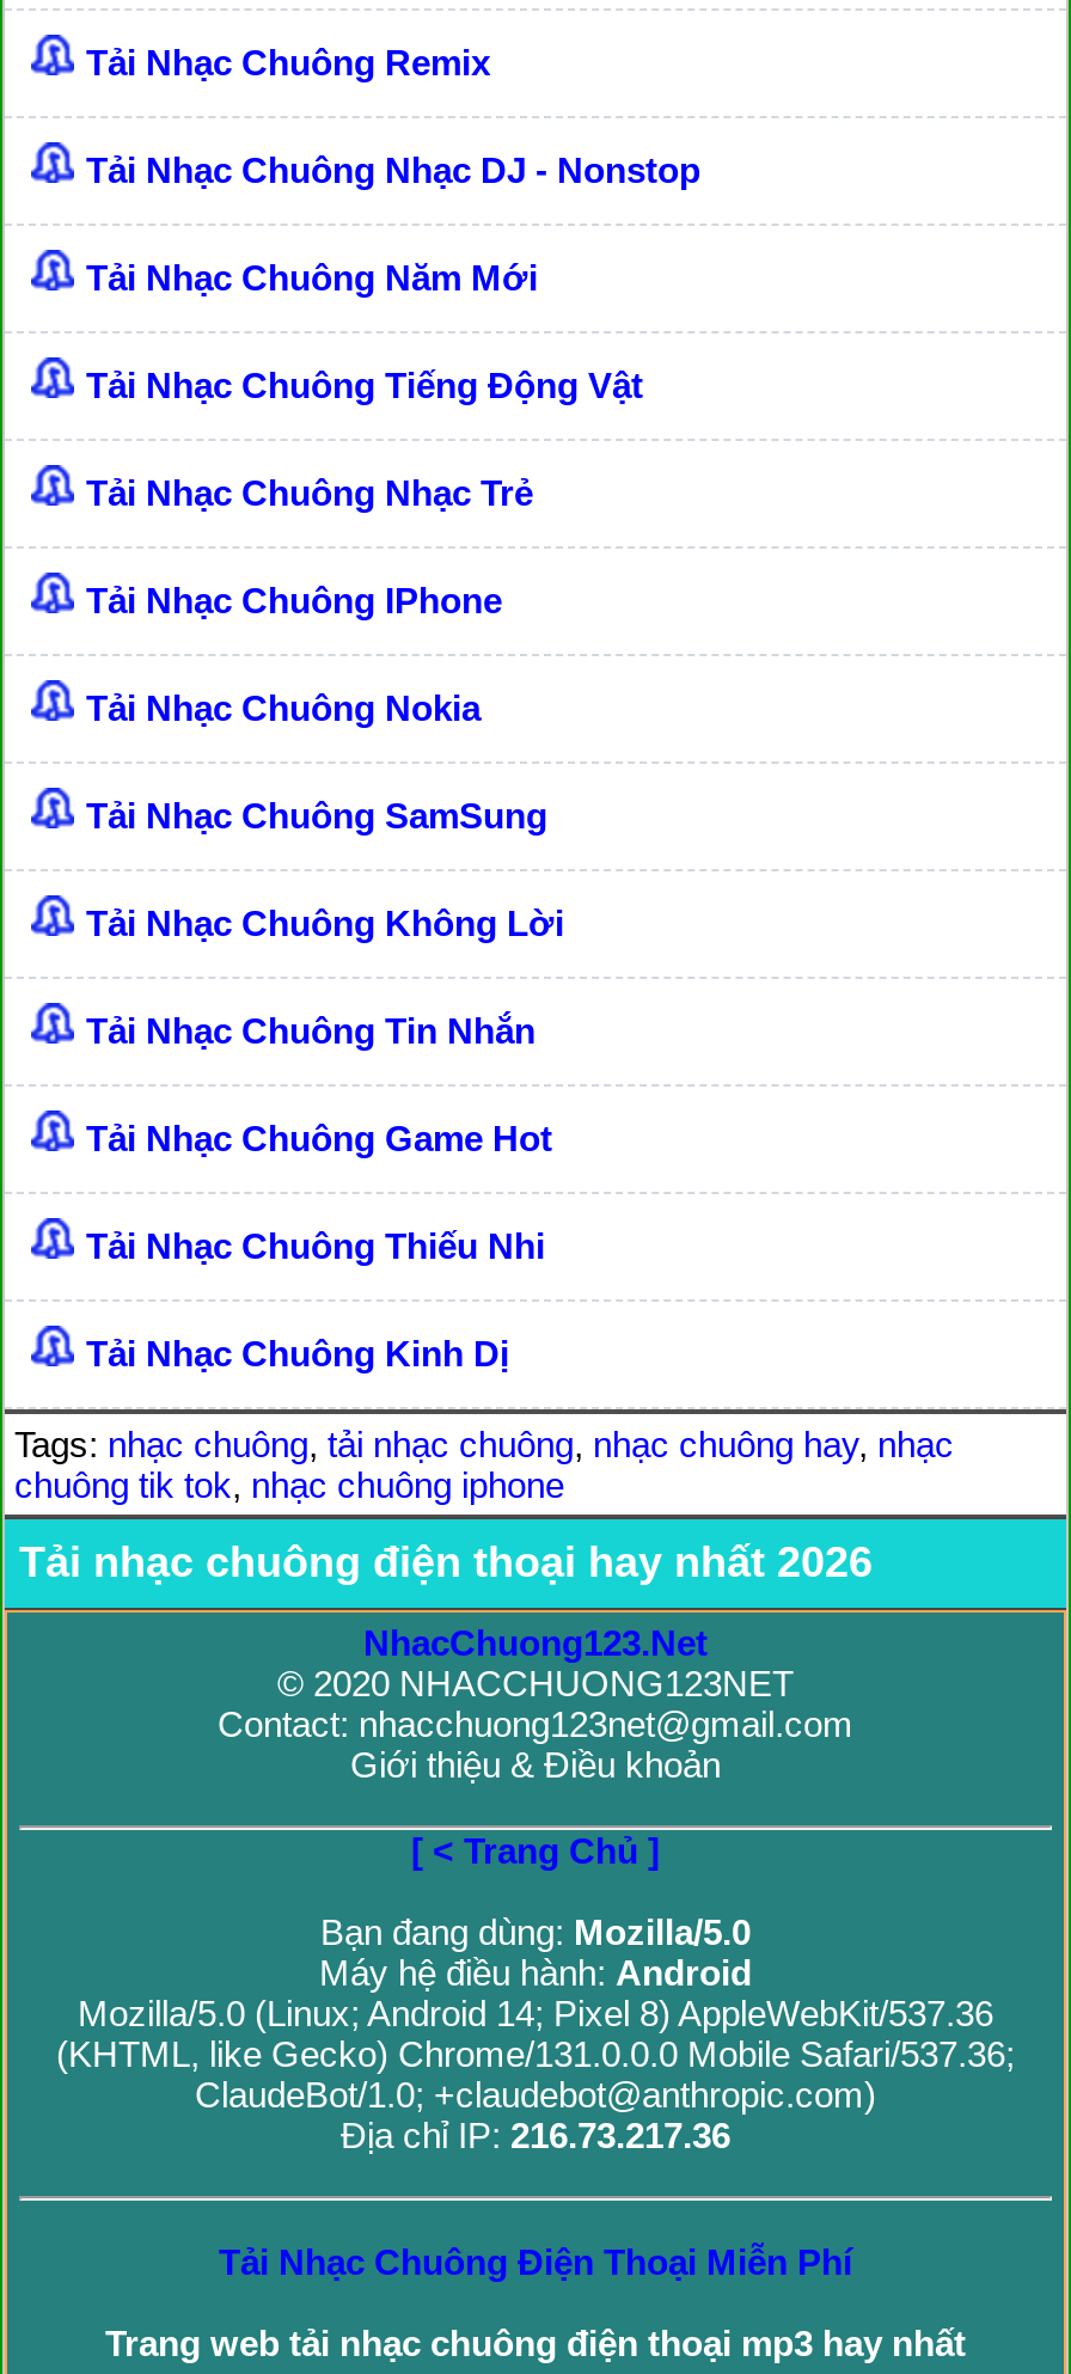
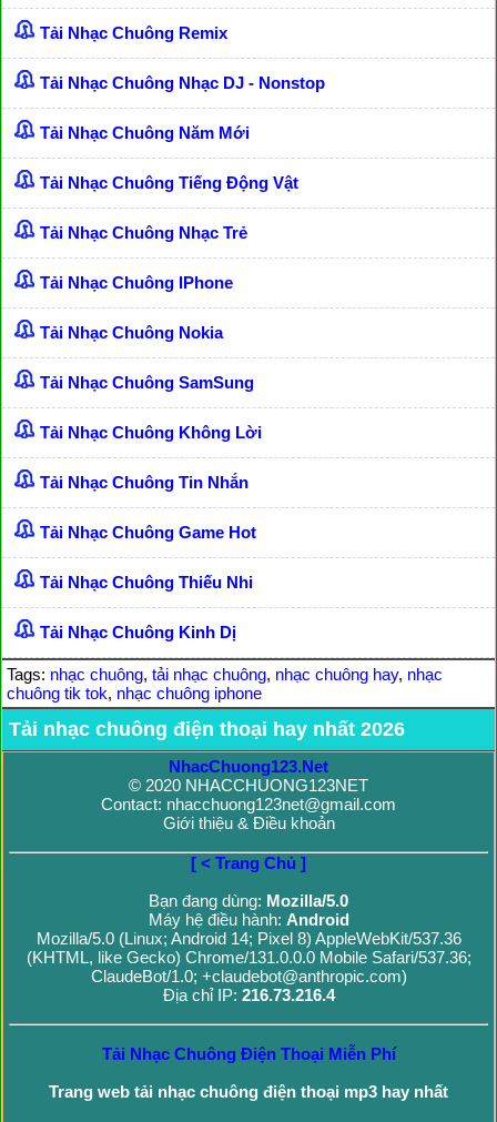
[341,2115,730,2155] Địa chỉ IP: 216.73.217.36 -> [163,986,334,1004] Địa chỉ IP: 216.73.216.4

